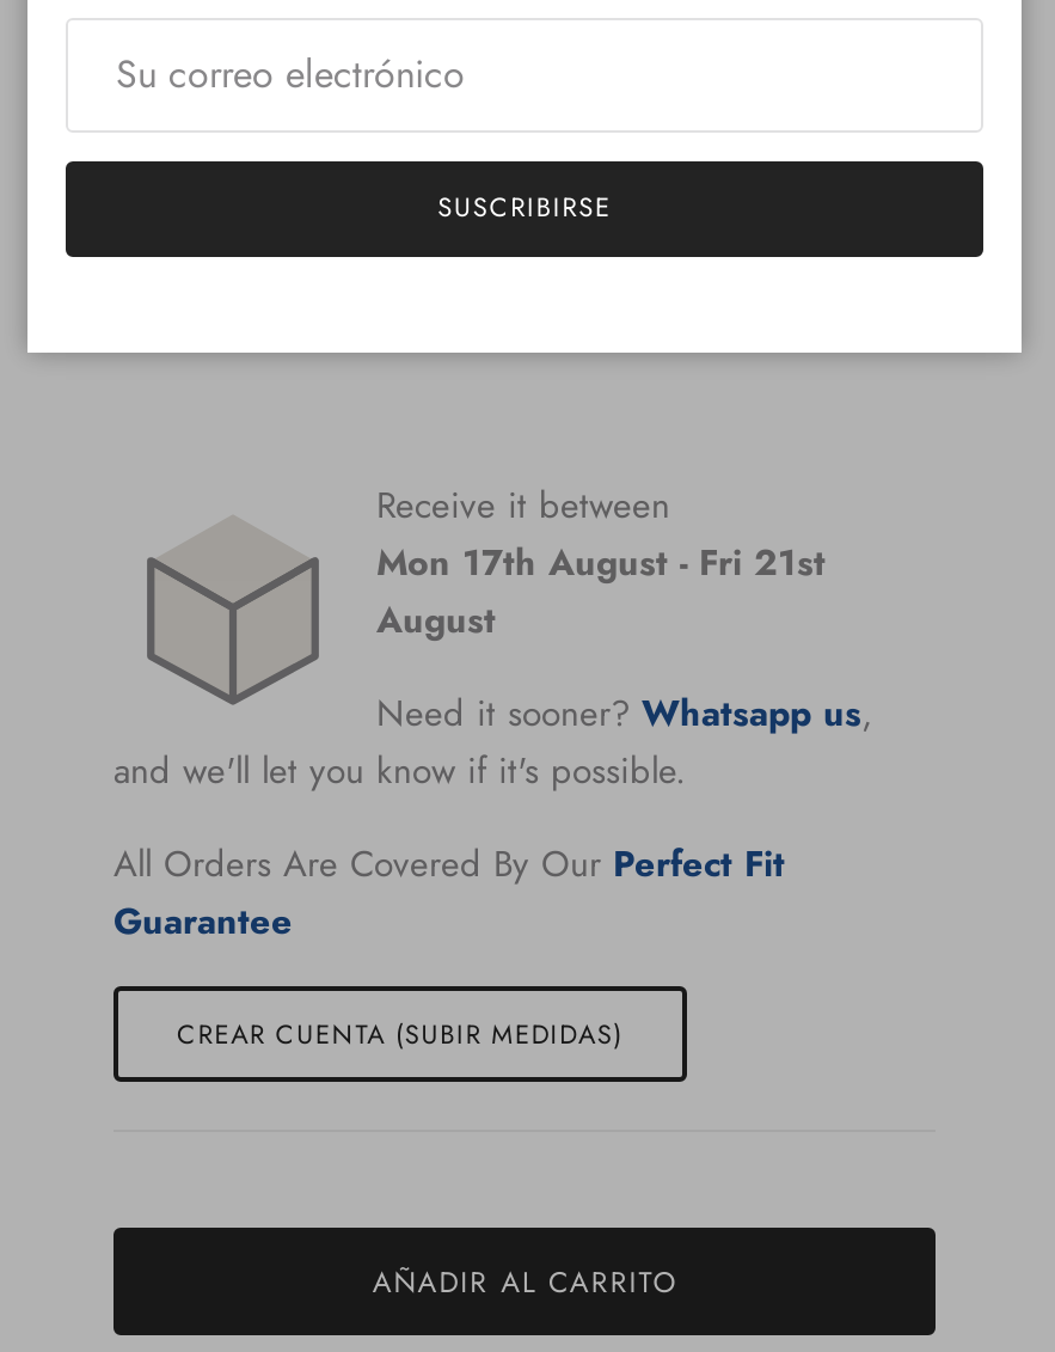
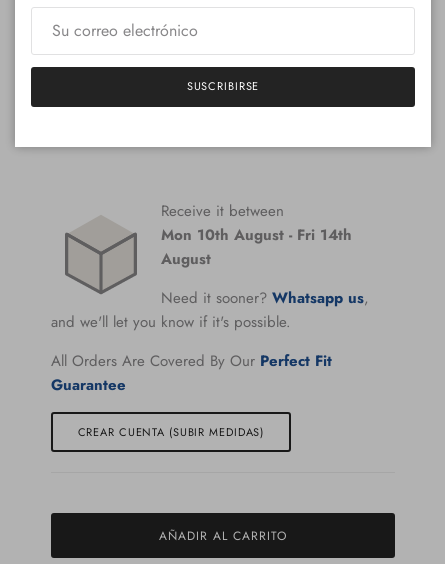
[376,537,826,589] Mon 17th August - Fri 21st -> [161,224,352,246] Mon 10th August - Fri 14th

